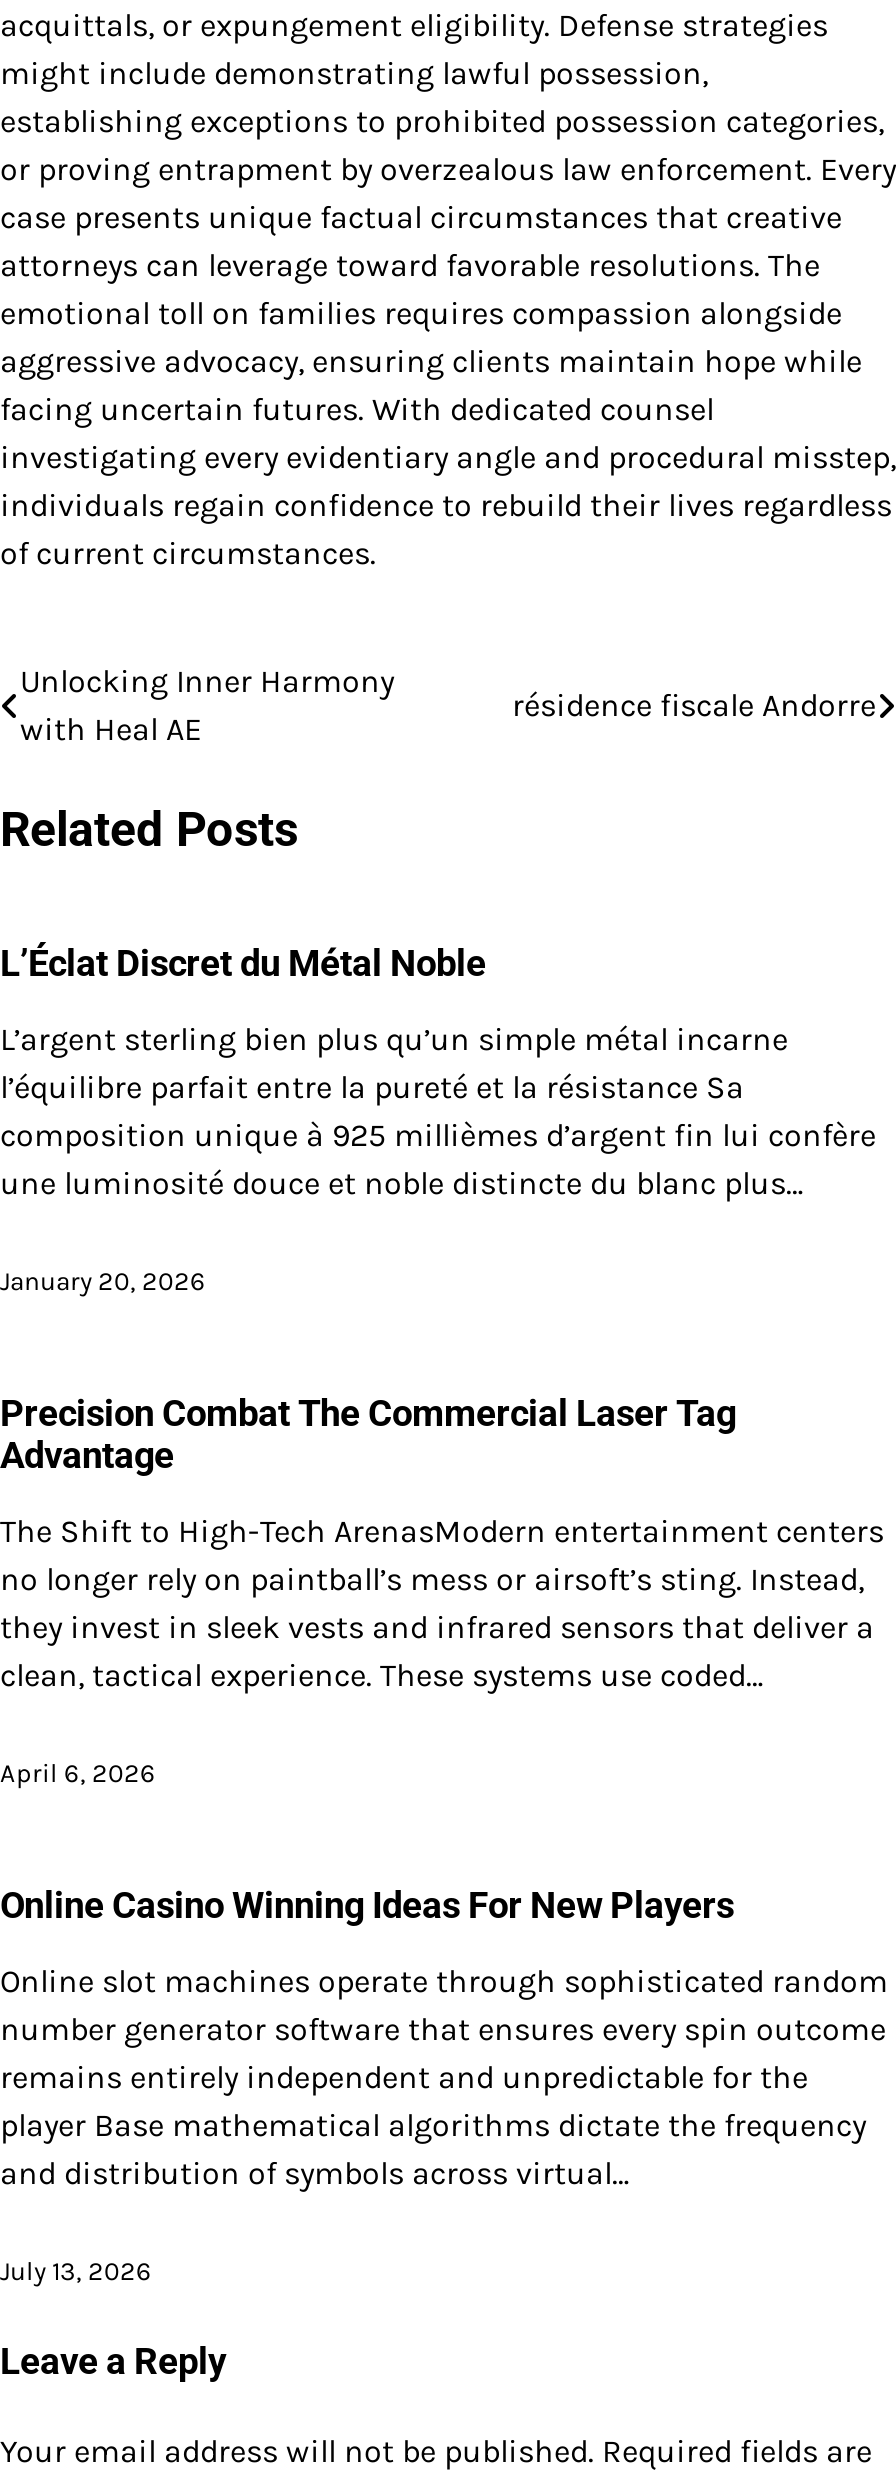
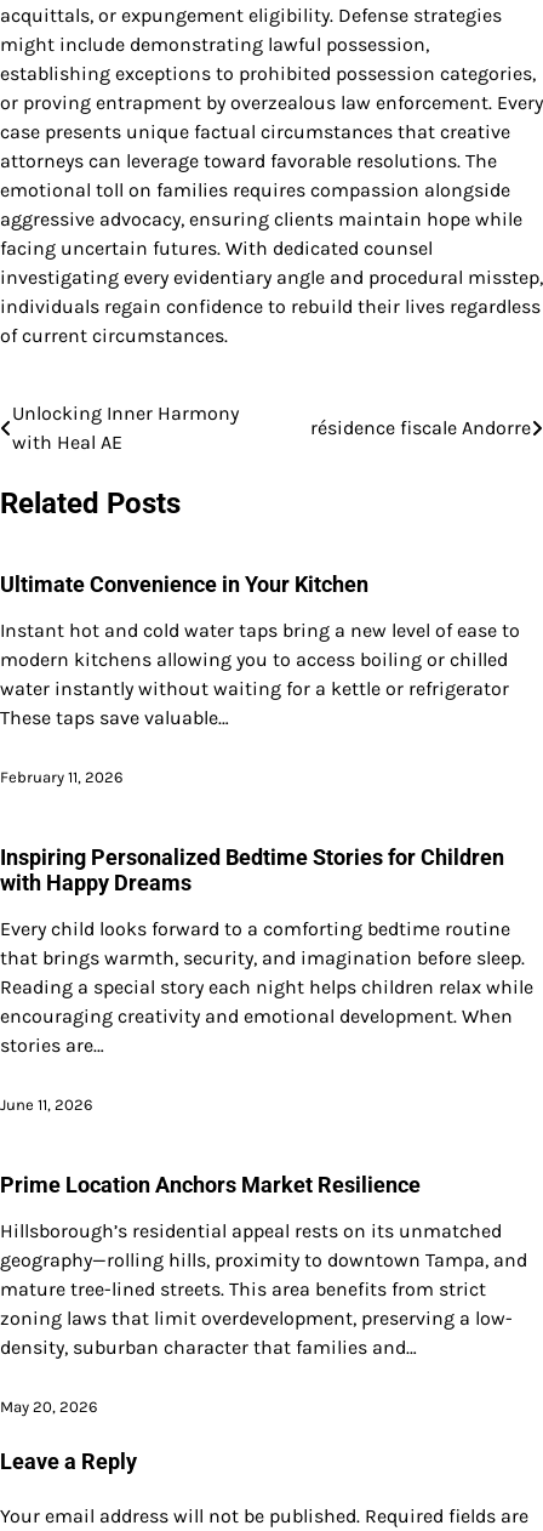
[0,942,486,984] L’Éclat Discret du Métal Noble -> [0,571,368,597] Ultimate Convenience in Your Kitchen
[0,1020,876,1202] L’argent sterling bien plus qu’un simple métal incarne | l’équilibre parfait entre la pureté et la résistance Sa | composition unique à 925 millièmes d’argent fin lui confère | une luminosité douce et noble distincte du blanc plus… -> [0,618,520,729] Instant hot and cold water taps bring a new level of ease to | modern kitchens allowing you to access boiling or chilled | water instantly without waiting for a kettle or refrigerator | These taps save valuable…
[0,1266,206,1296] January 20, 2026 -> [0,768,124,786] February 11, 2026
[0,1392,736,1476] Precision Combat The Commercial Laser Tag | Advantage -> [0,844,504,895] Inspiring Personalized Bedtime Stories for Children | with Happy Dreams
[0,1512,884,1694] The Shift to High-Tech ArenasModern entertainment centers | no longer rely on paintball’s mess or airsoft’s sting. Instead, | they invest in sleek vests and infrared sensors that deliver a | clean, tactical experience. These systems use coded… -> [0,917,533,1056] Every child looks forward to a comforting bedtime routine | that brings warmth, security, and imagination before sleep. | Reading a special story each night helps children relax while | encouraging creativity and emotional development. When | stories are…
[0,1758,156,1788] April 6, 2026 -> [0,1095,93,1113] June 11, 2026
[0,1884,734,1926] Online Casino Winning Ideas For New Players -> [0,1172,421,1197] Prime Location Anchors Market Resilience
[0,1962,888,2192] Online slot machines operate through sophisticated random | number generator software that ensures every spin outcome | remains entirely independent and unpredictable for the | player Base mathematical algorithms dictate the frequency | and distribution of symbols across virtual… -> [0,1219,527,1358] Hillsborough’s residential appeal rests on its unmatched | geography—rolling hills, proximity to downtown Tampa, and | mature tree-lined streets. This area benefits from strict | zoning laws that limit overdevelopment, preserving a low- | density, suburban character that families and…
[0,2256,152,2286] July 13, 2026 -> [0,1397,98,1416] May 20, 2026

